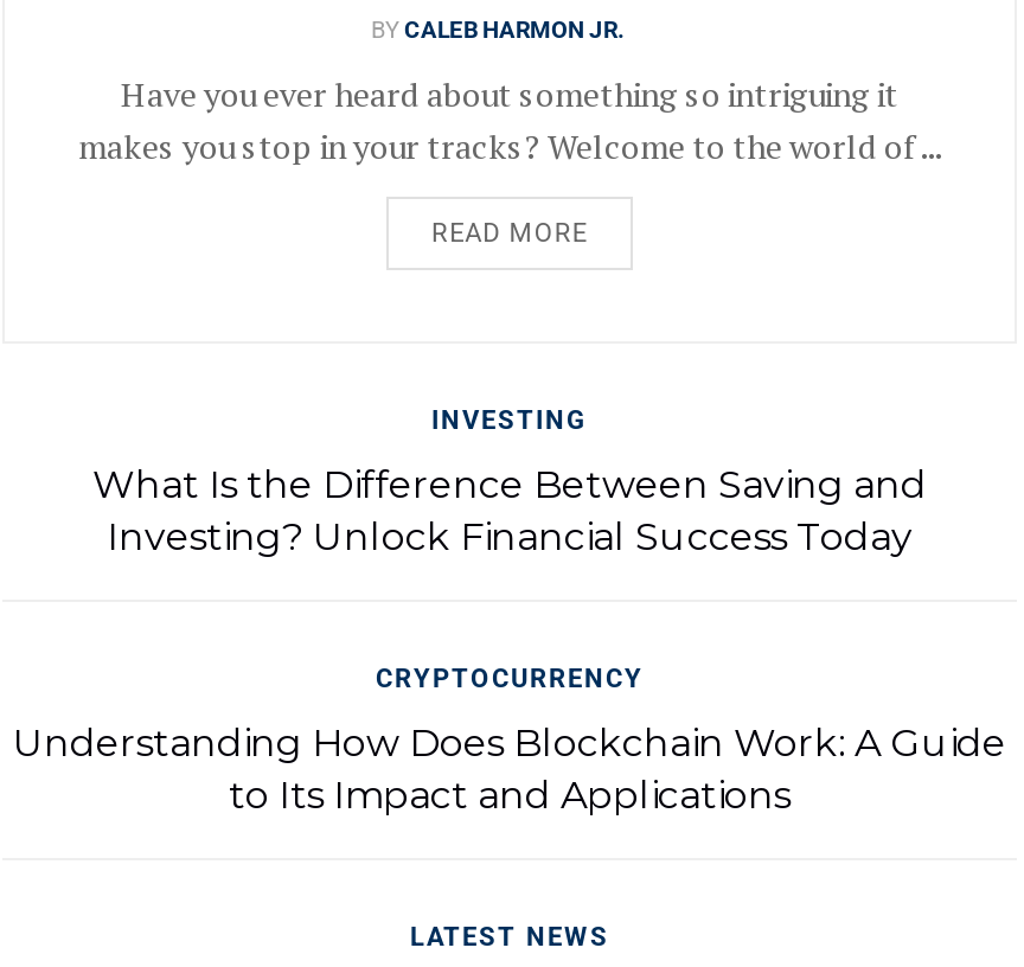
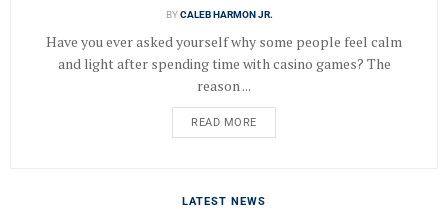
[78,70,941,167] Have you ever heard about something so intriguing it | makes you stop in your tracks? Welcome to the world of ... -> [46,32,402,95] Have you ever asked yourself why some people feel calm | and light after spending time with casino games? The | reason ...
moved [431,217,588,248] -> [191,116,257,129]: READ MORE
[13,404,1006,817] INVESTING | What Is the Difference Between Saving and | Investing? Unlock Financial Success Today | CRYPTOCURRENCY | Understanding How Does Blockchain Work: A Guide | to Its Impact and Applications -> none

